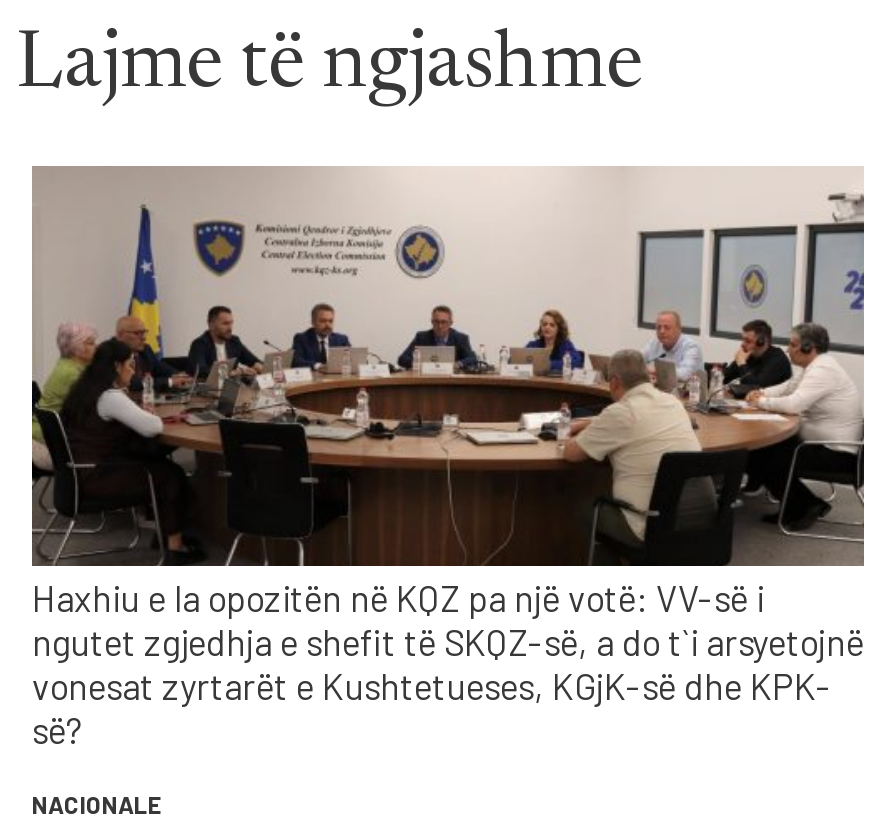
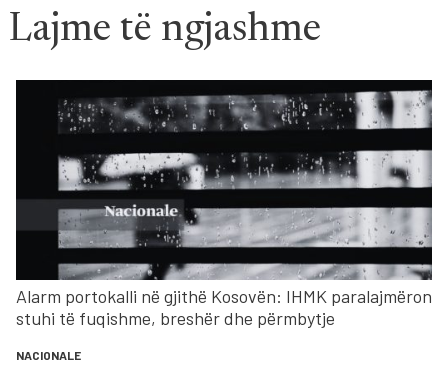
[32,166,864,752] [image] | Haxhiu e la opozitën në KQZ pa një votë: VV-së i | ngutet zgjedhja e shefit të SKQZ-së, a do t`i arsyetojnë | vonesat zyrtarët e Kushtetueses, KGjK-së dhe KPK- | së? -> [16,79,433,329] [image] | Alarm portokalli në gjithë Kosovën: IHMK paralajmëron | stuhi të fuqishme, breshër dhe përmbytje

